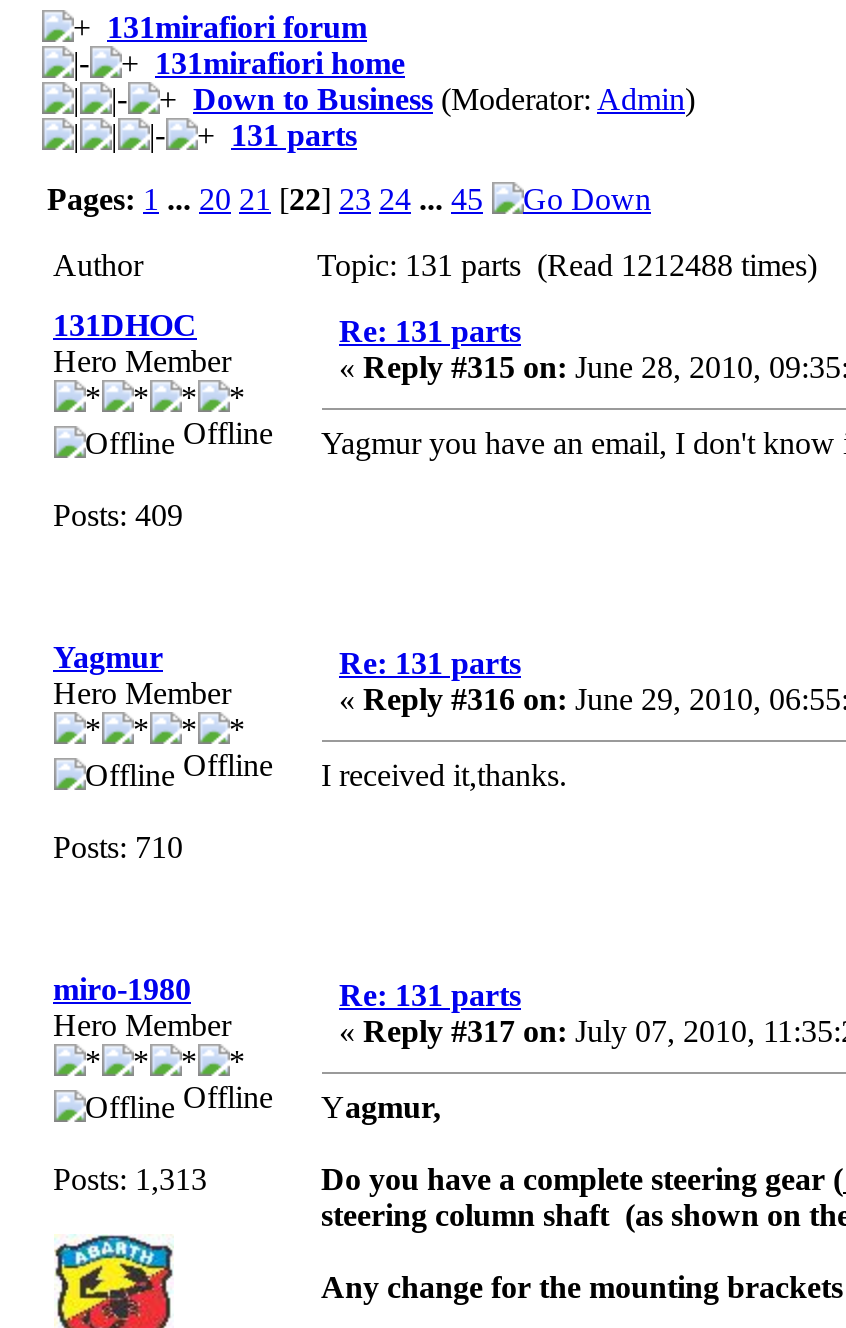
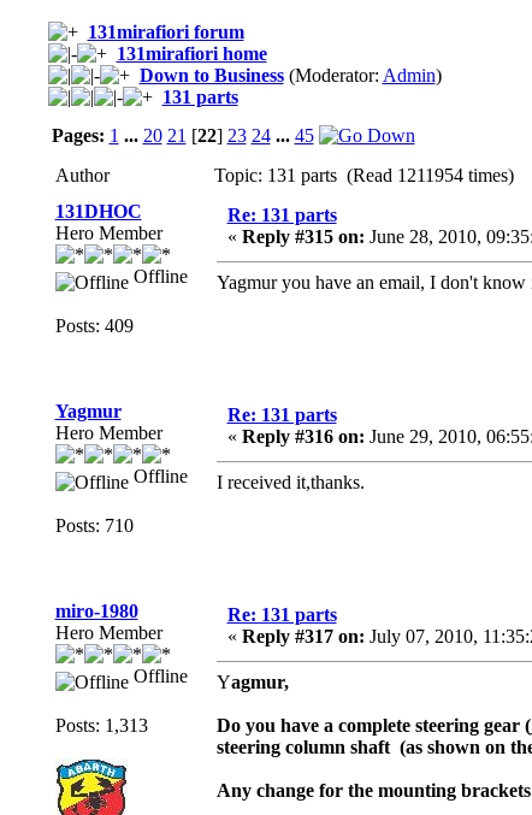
[317,248,817,282] Topic: 131 parts (Read 1212488 times) -> [214,165,513,185] Topic: 131 parts (Read 1211954 times)

